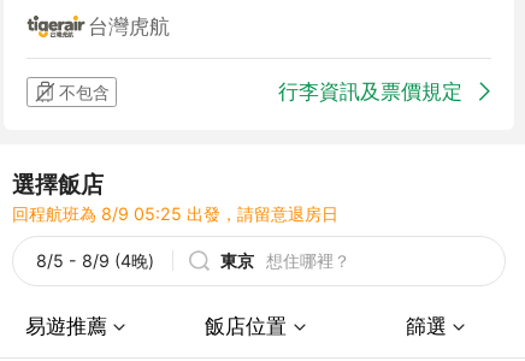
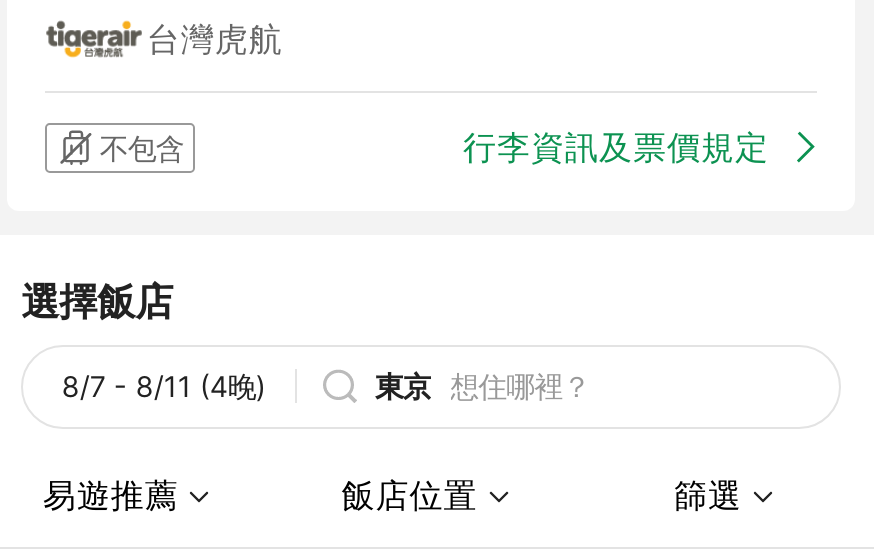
[12,204,339,271] 回程航班為 8/9 05:25 出發，請留意退房日 | 8/5 - 8/9 (4晚) -> [62,369,266,403] 8/7 - 8/11 (4晚)

